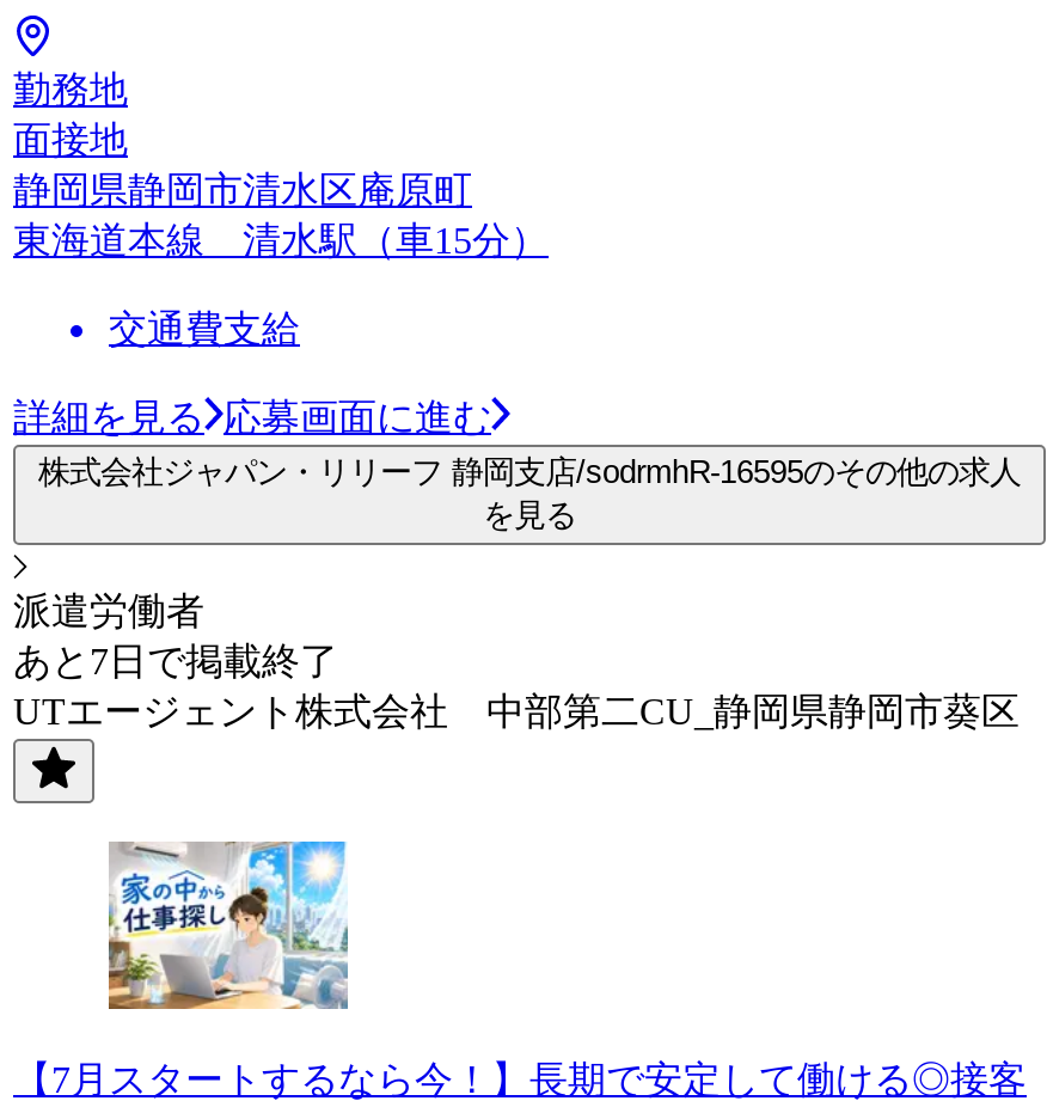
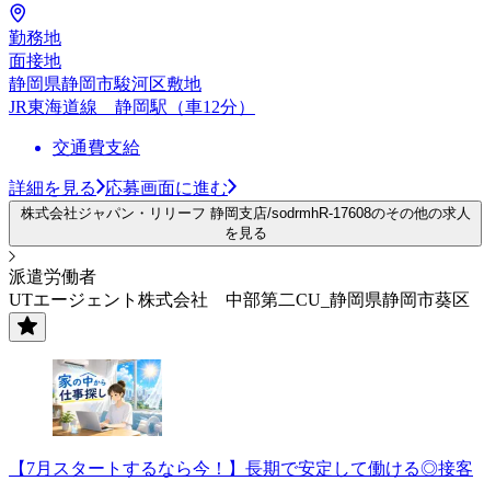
[13,170,549,260] 静岡県静岡市清水区庵原町 | 東海道本線 清水駅（車15分） -> [9,74,255,116] 静岡県静岡市駿河区敷地 | JR東海道線 静岡駅（車12分）
[38,454,1021,490] 株式会社ジャパン・リリーフ 静岡支店/sodrmhR-16595のその他の求人 -> [20,205,470,221] 株式会社ジャパン・リリーフ 静岡支店/sodrmhR-17608のその他の求人
[13,641,338,681] あと7日で掲載終了 -> none

